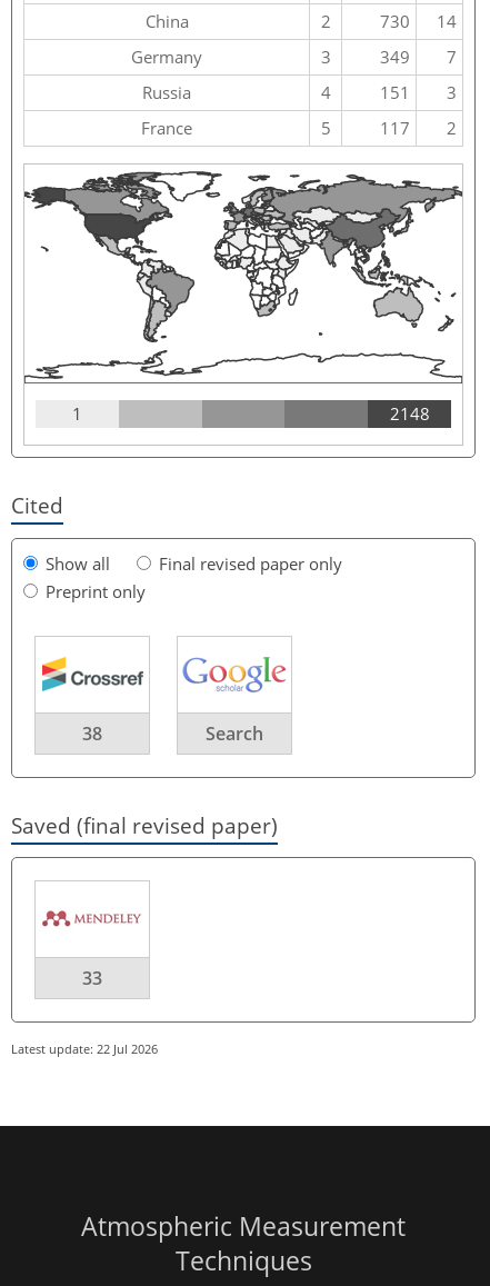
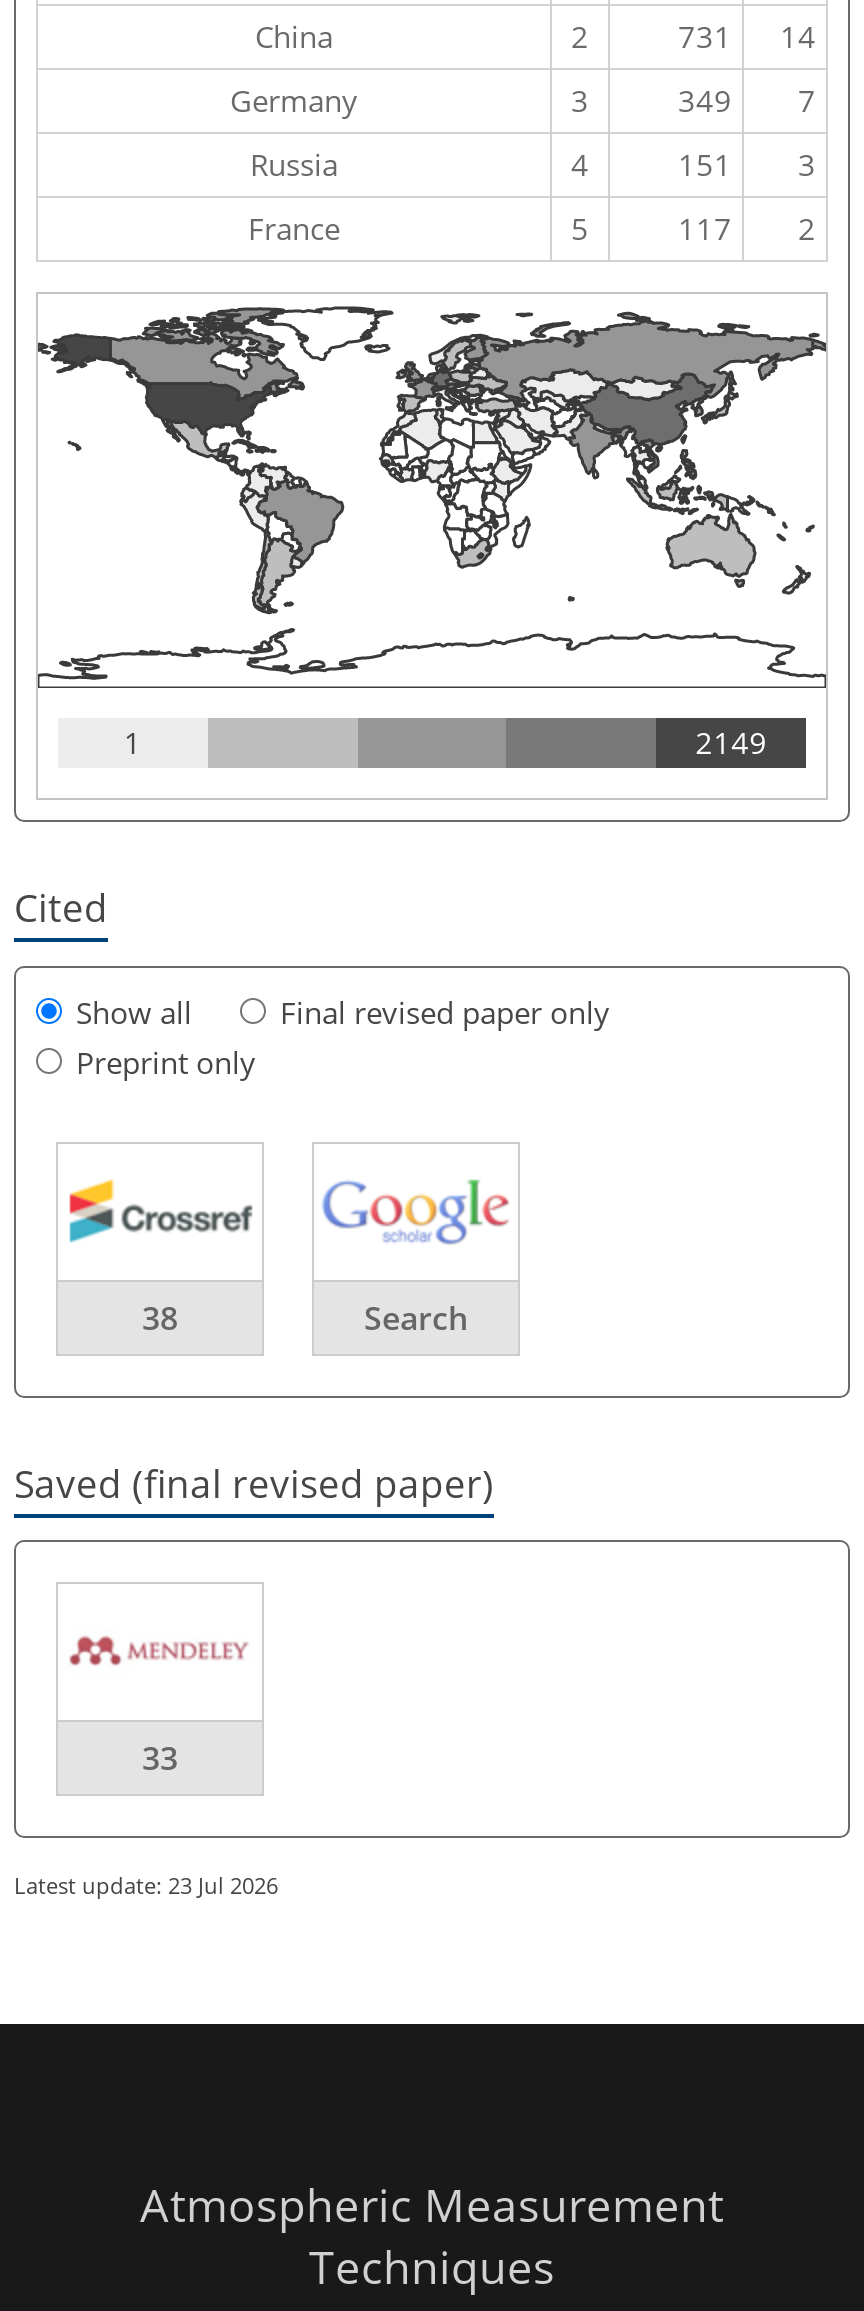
[380,10,457,32] 730 14 -> [678,16,816,56] 731 14
[390,403,430,425] 2148 -> [695,722,767,762] 2149
[11,1040,158,1057] Latest update: 22 Jul 2026 -> [14,1870,278,1900] Latest update: 23 Jul 2026

